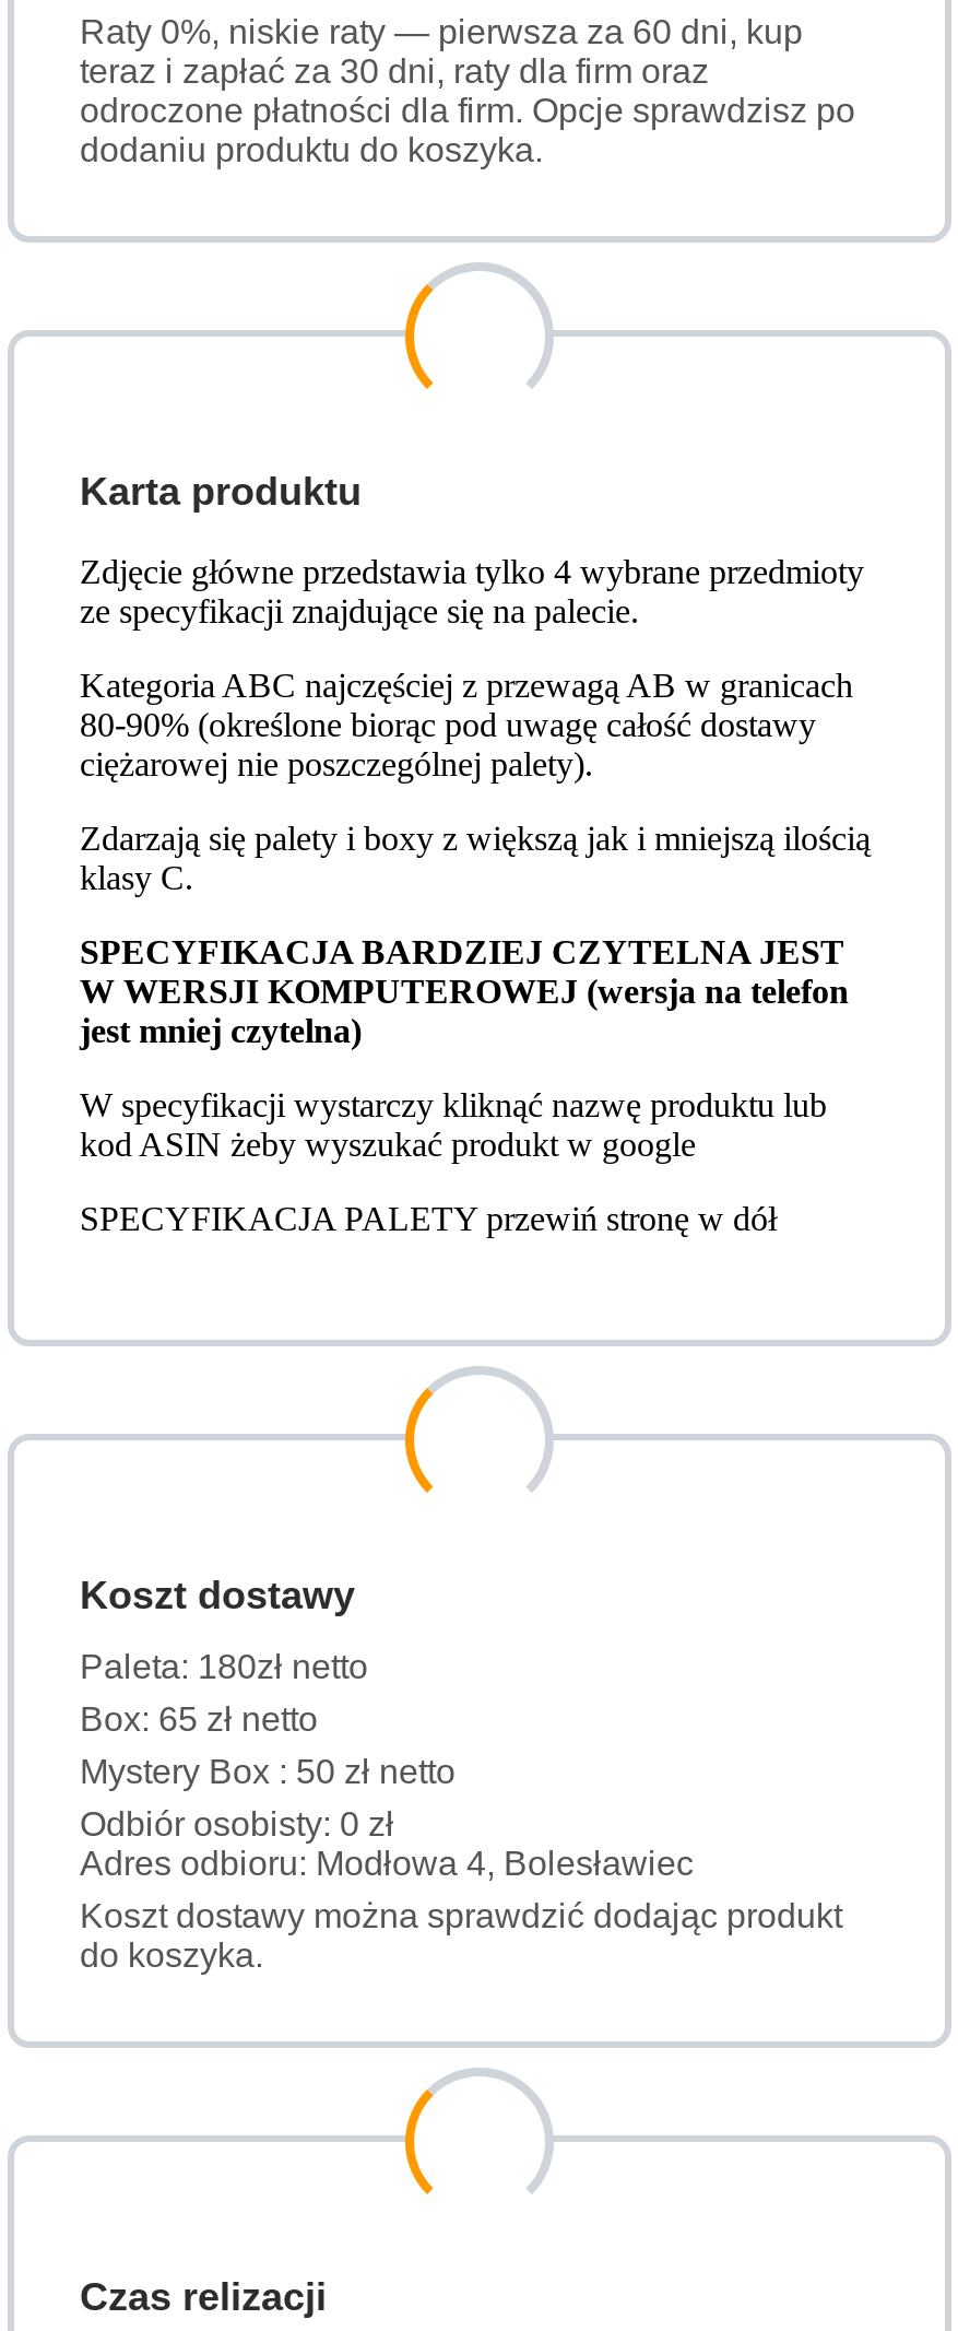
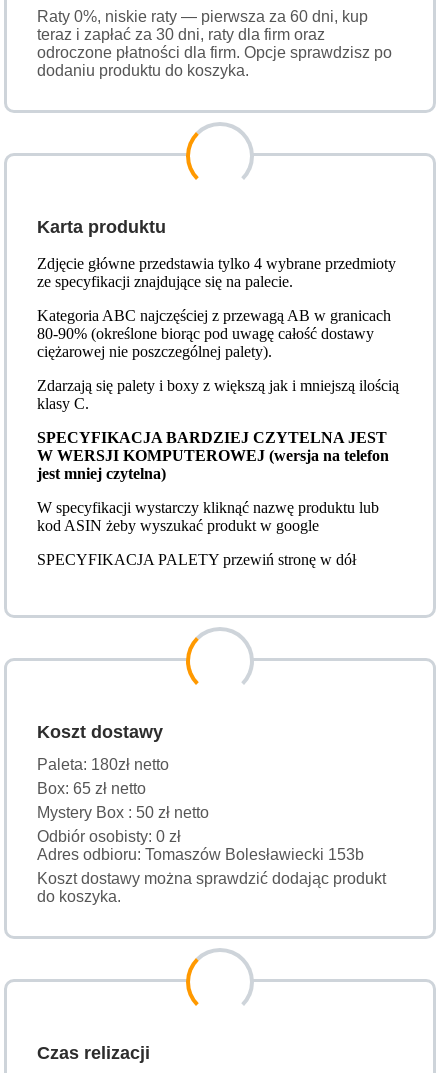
[80,1844,694,1881] Adres odbioru: Modłowa 4, Bolesławiec -> [37,846,364,863] Adres odbioru: Tomaszów Bolesławiecki 153b

